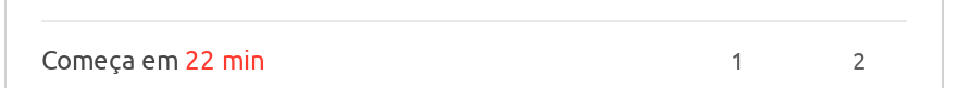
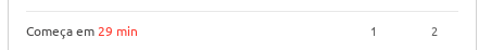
[41,42,265,77] Começa em 22 min -> [26,22,138,39] Começa em 29 min

